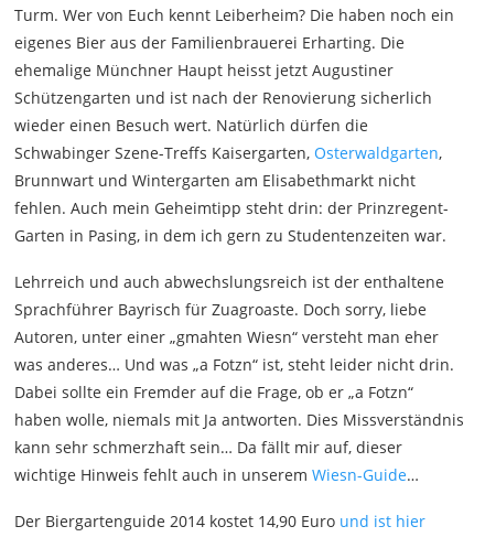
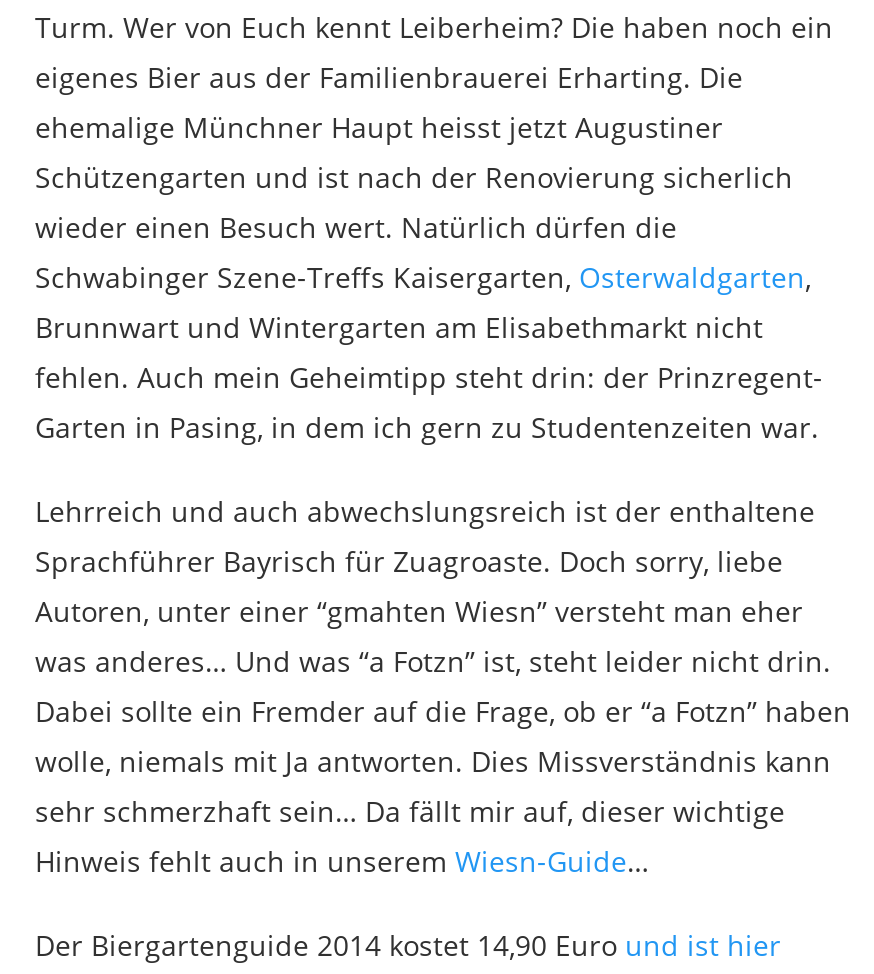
[14,327,464,486] Autoren, unter einer „gmahten Wiesn“ versteht man eher | was anderes… Und was „a Fotzn“ ist, steht leider nicht drin. | Dabei sollte ein Fremder auf die Frage, ob er „a Fotzn“ | haben wolle, niemals mit Ja antworten. Dies Missverständnis | kann sehr schmerzhaft sein… Da fällt mir auf, dieser | wichtige Hinweis fehlt auch in unserem Wiesn-Guide… -> [35,593,851,881] Autoren, unter einer “gmahten Wiesn” versteht man eher | was anderes… Und was “a Fotzn” ist, steht leider nicht drin. | Dabei sollte ein Fremder auf die Frage, ob er “a Fotzn” haben | wolle, niemals mit Ja antworten. Dies Missverständnis kann | sehr schmerzhaft sein… Da fällt mir auf, dieser wichtige | Hinweis fehlt auch in unserem Wiesn-Guide…

